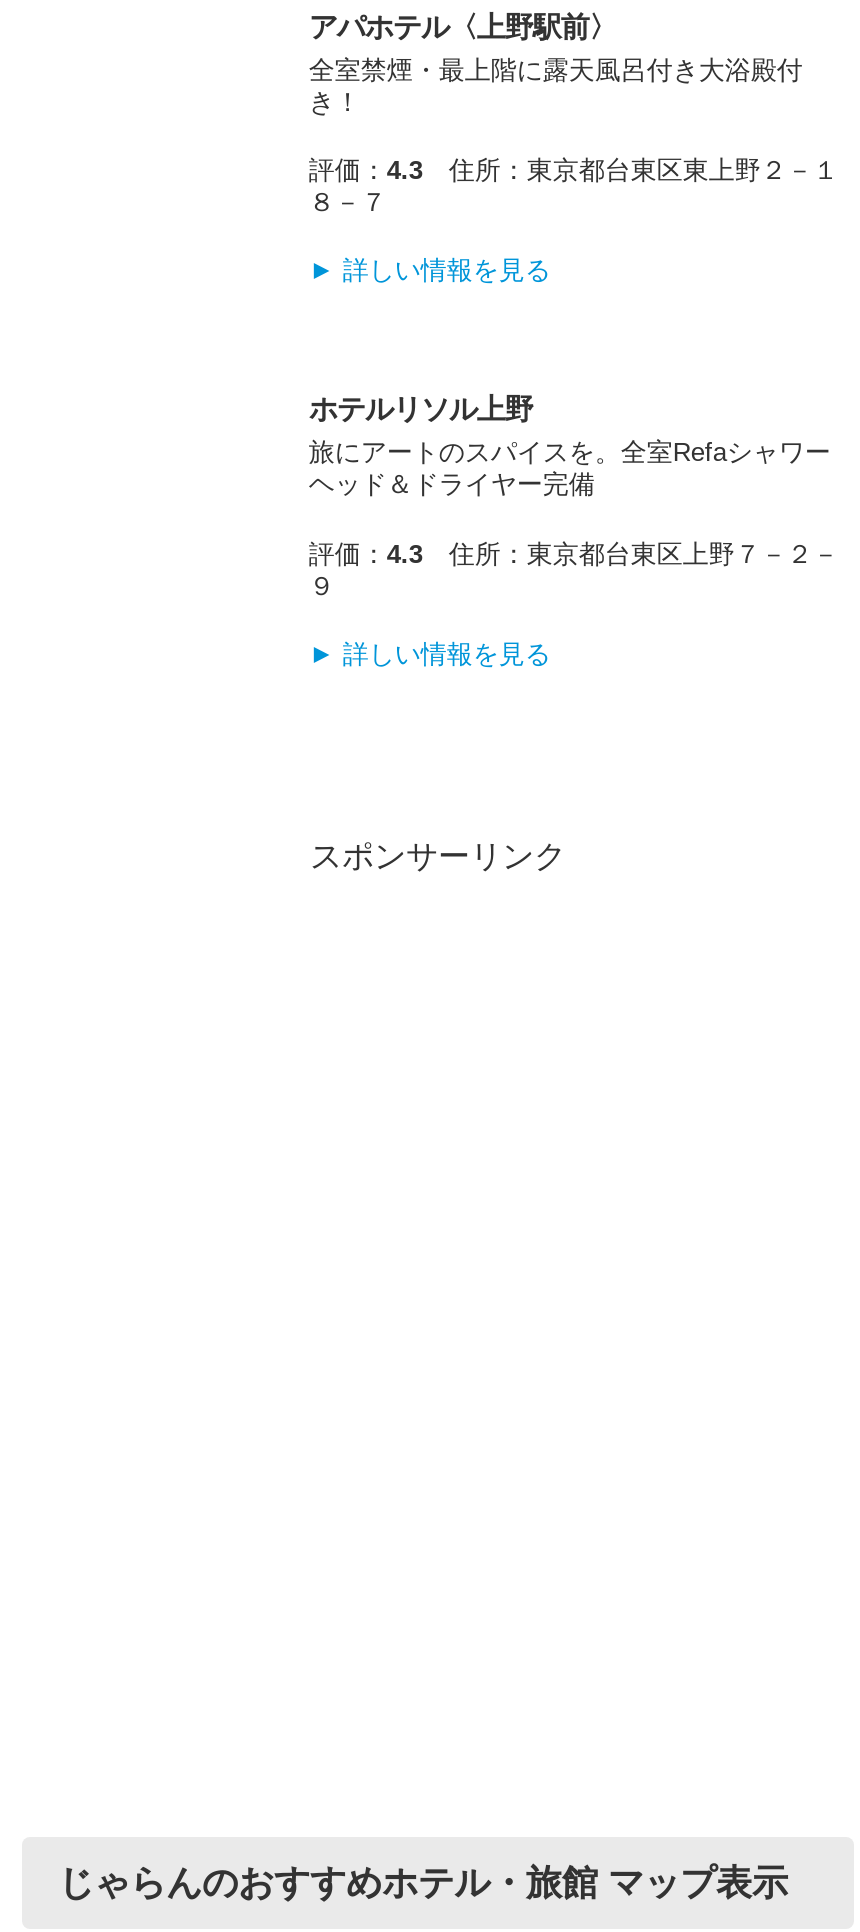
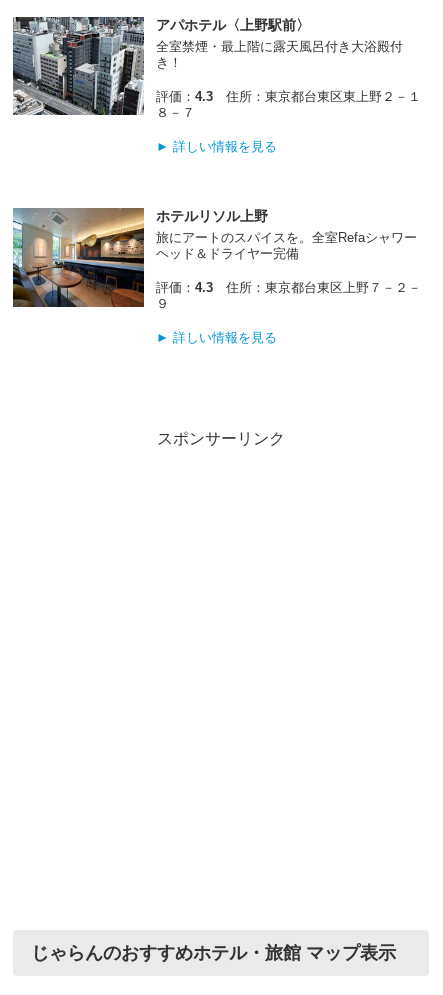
none -> [12,16,145,116] [image]
none -> [12,207,145,308] [image]

